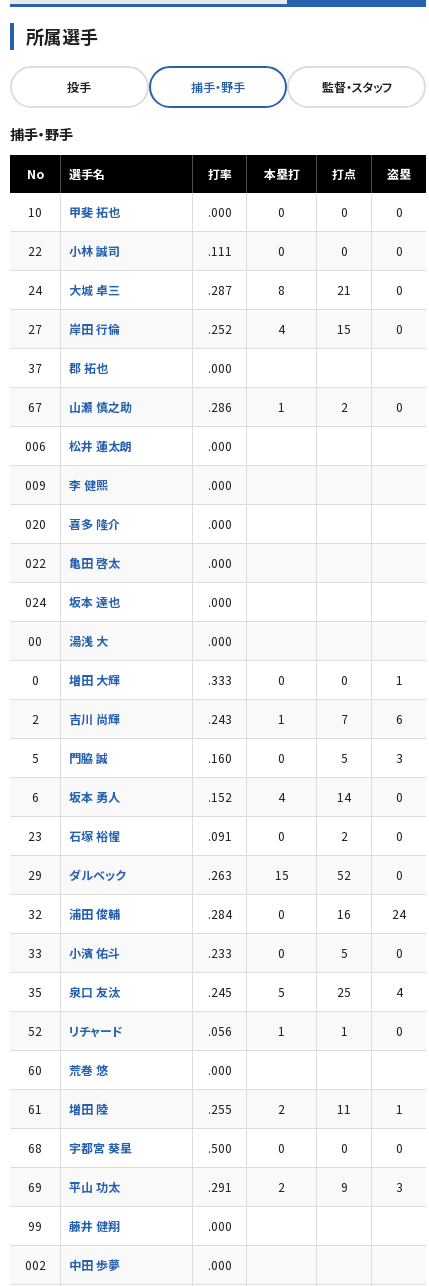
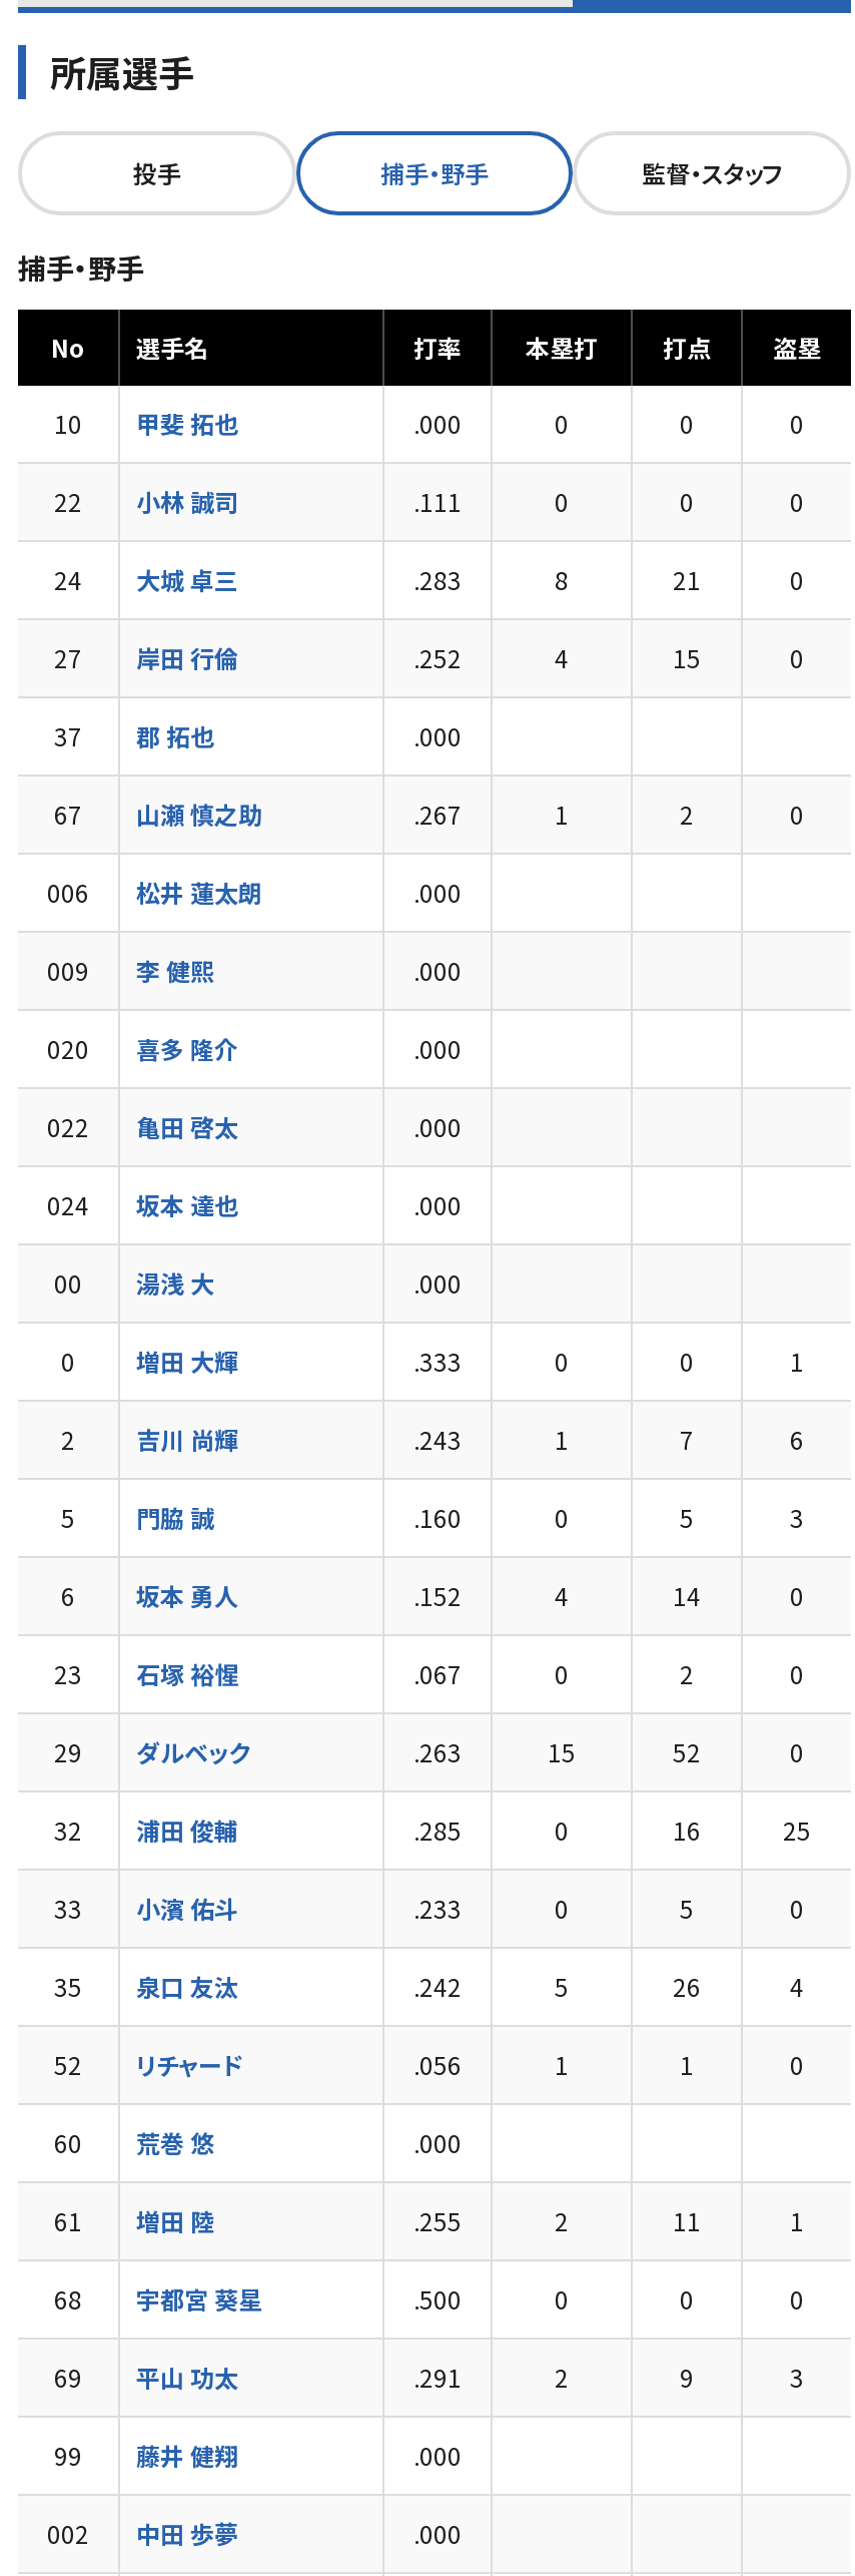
[207,281,231,298] .287 -> [413,562,462,596] .283
[207,398,231,415] .286 -> [413,797,462,831] .267
[207,827,231,844] .091 -> [413,1656,462,1690] .067
[207,905,231,922] .284 -> [413,1813,462,1847] .285
[392,905,406,922] 24 -> [783,1813,811,1847] 25
[207,983,231,1000] .245 -> [413,1969,462,2003] .242
[337,983,351,1000] 25 -> [673,1969,701,2003] 26

